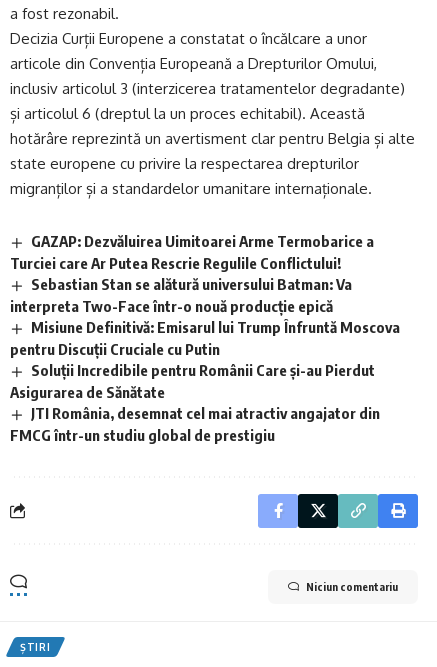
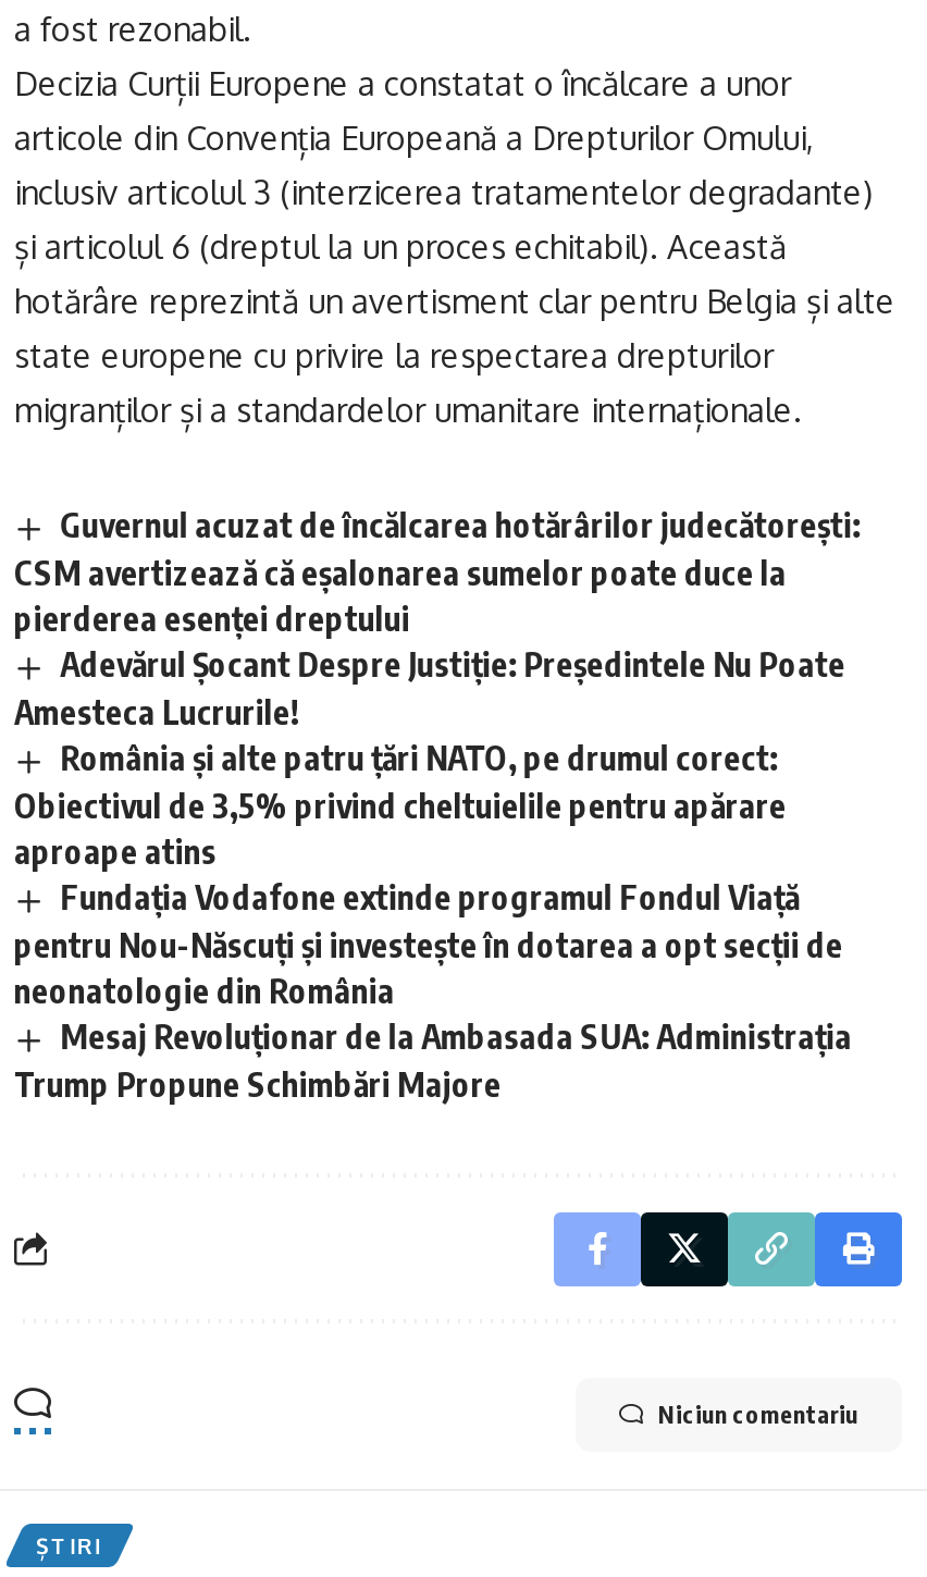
[10,232,400,444] GAZAP: Dezvăluirea Uimitoarei Arme Termobarice a | Turciei care Ar Putea Rescrie Regulile Conflictului! | Sebastian Stan se alătură universului Batman: Va | interpreta Two-Face într-o nouă producție epică | Misiune Definitivă: Emisarul lui Trump Înfruntă Moscova | pentru Discuții Cruciale cu Putin | Soluții Incredibile pentru Românii Care și-au Pierdut | Asigurarea de Sănătate | JTI România, desemnat cel mai atractiv angajator din | FMCG într-un studiu global de prestigiu -> [14,506,861,1103] Guvernul acuzat de încălcarea hotărârilor judecătorești: | CSM avertizează că eșalonarea sumelor poate duce la | pierderea esenței dreptului | Adevărul Șocant Despre Justiție: Președintele Nu Poate | Amesteca Lucrurile! | România și alte patru țări NATO, pe drumul corect: | Obiectivul de 3,5% privind cheltuielile pentru apărare | aproape atins | Fundația Vodafone extinde programul Fondul Viață | pentru Nou-Născuți și investește în dotarea a opt secții de | neonatologie din România | Mesaj Revoluționar de la Ambasada SUA: Administrația | Trump Propune Schimbări Majore

